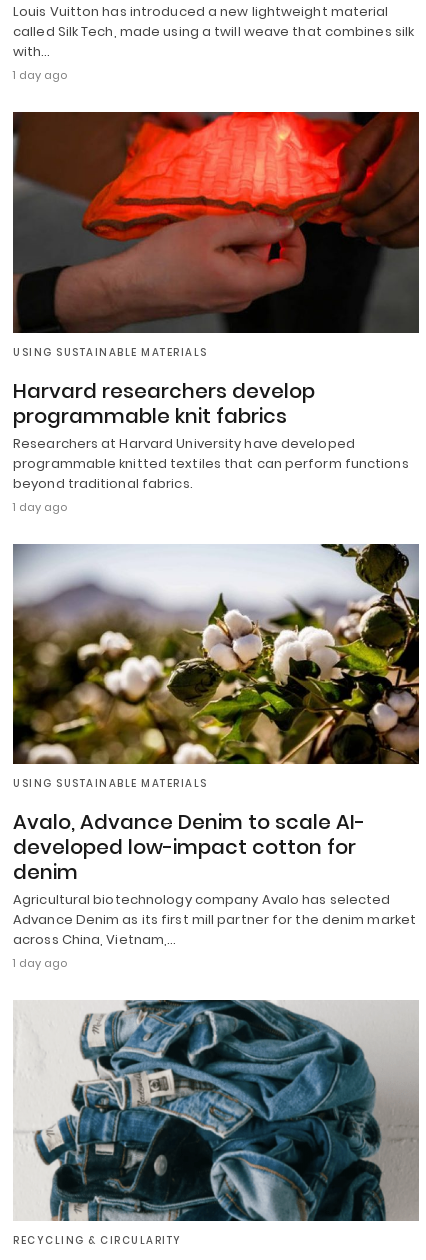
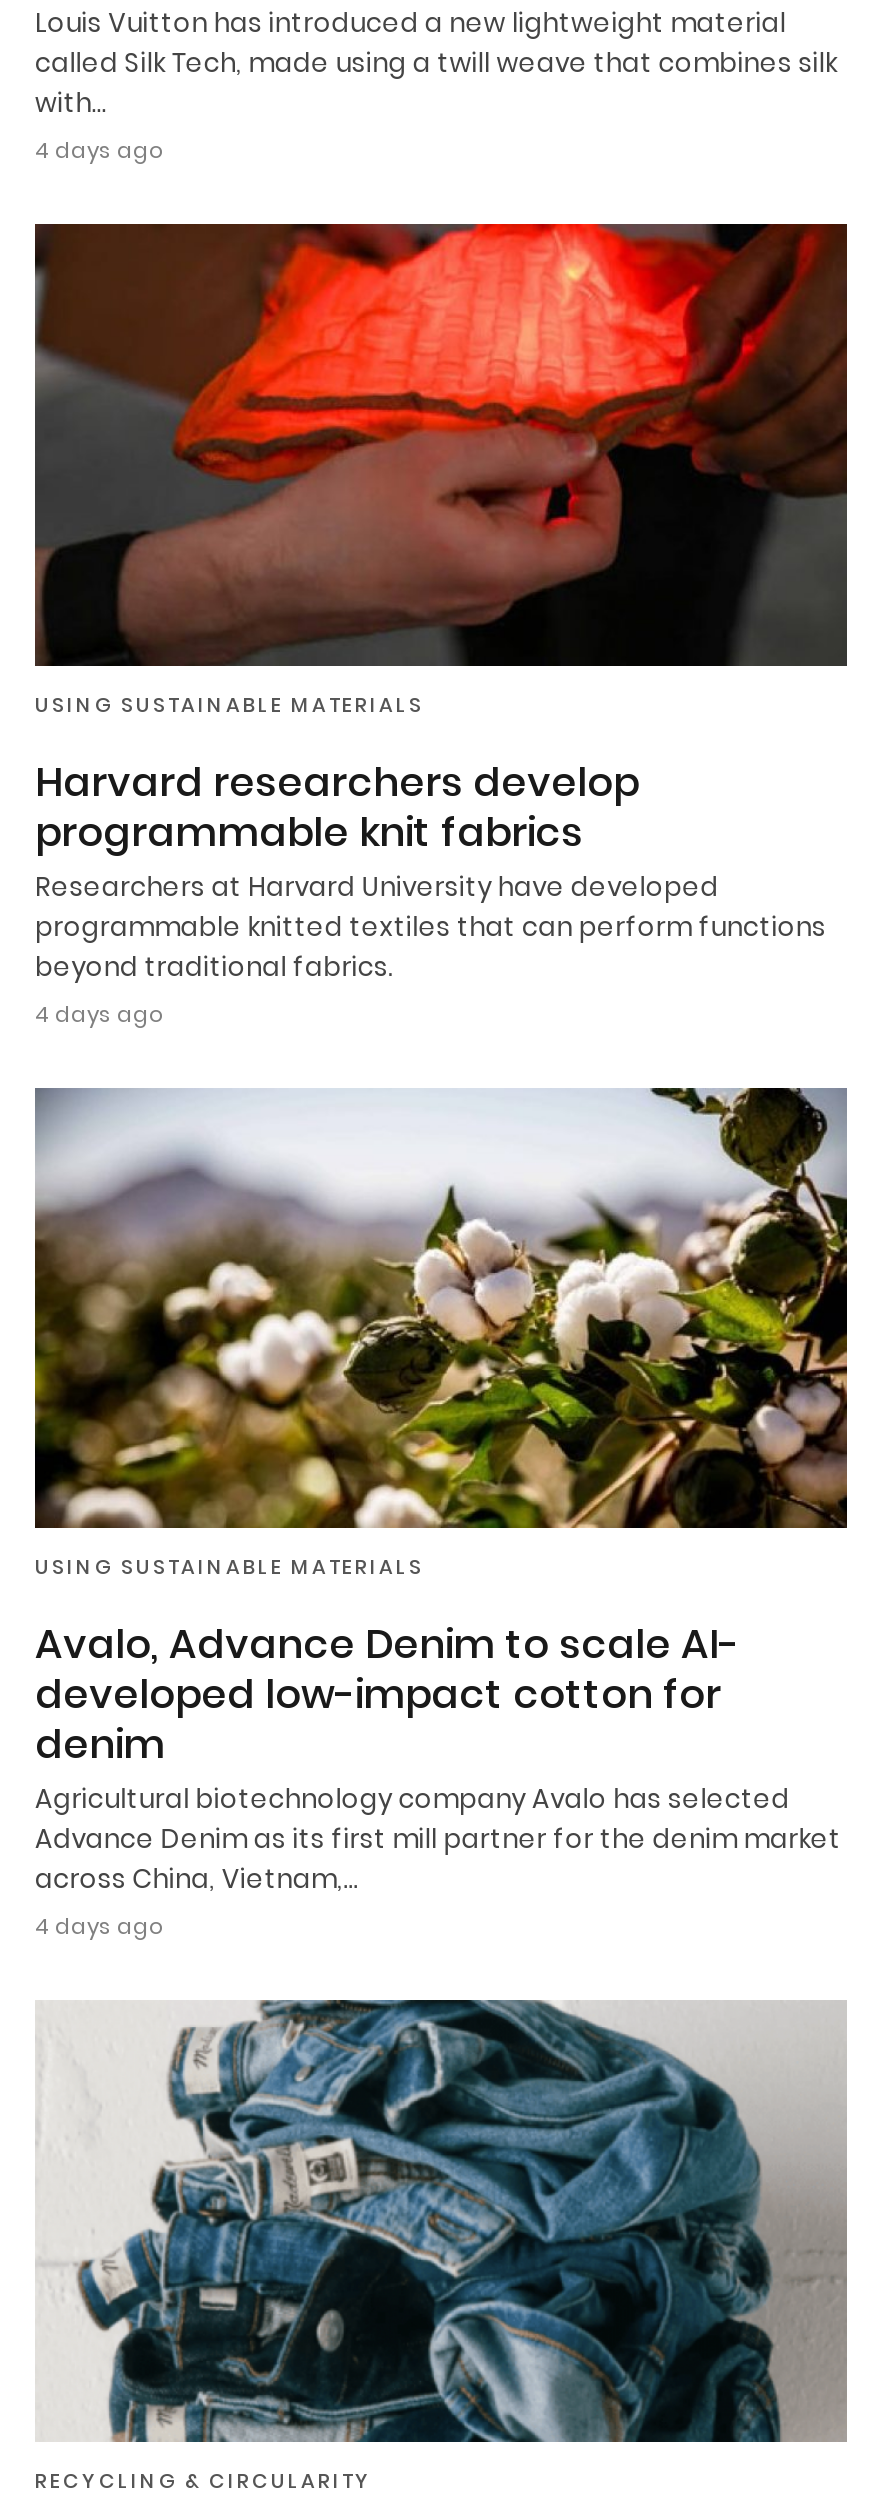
[13,67,67,83] 1 day ago -> [35,134,163,166] 4 days ago
[13,499,67,515] 1 day ago -> [35,998,163,1030] 4 days ago
[13,955,67,971] 1 day ago -> [35,1911,163,1943] 4 days ago

